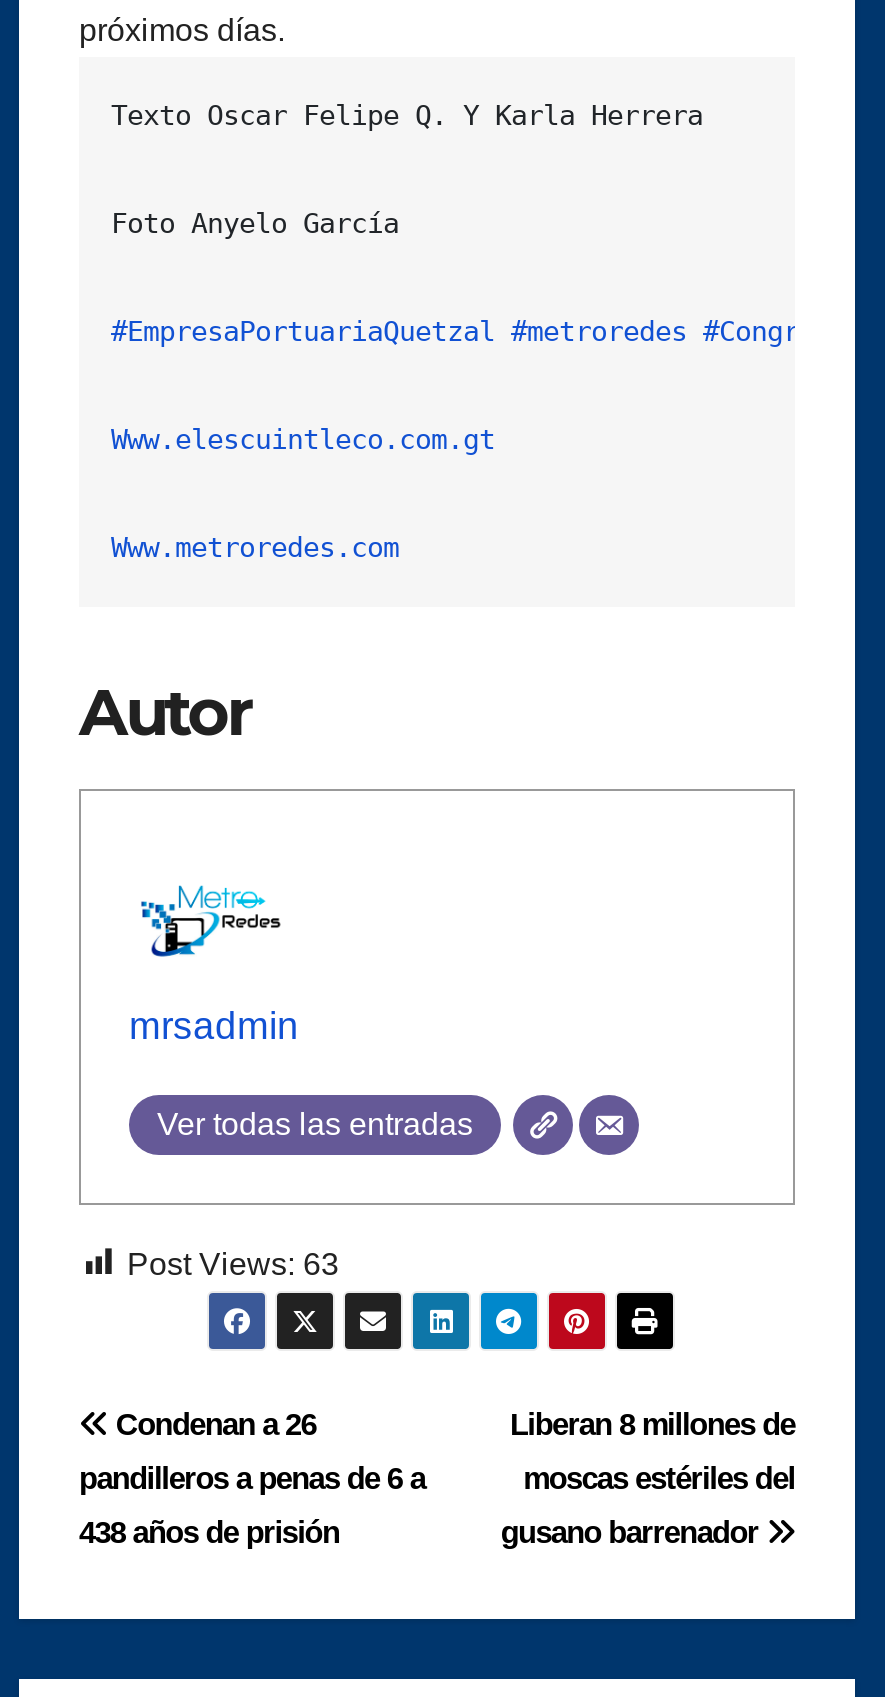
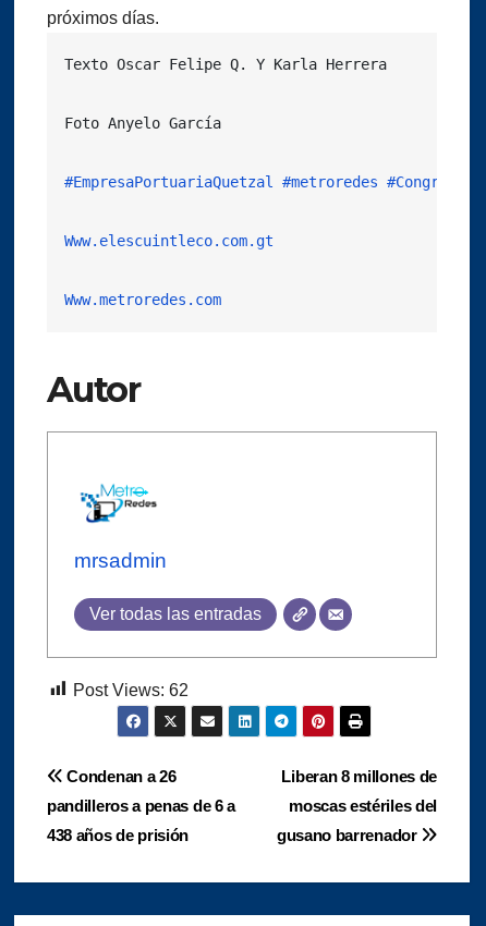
[127,1246,339,1280] Post Views: 63 -> [73,680,189,699] Post Views: 62

